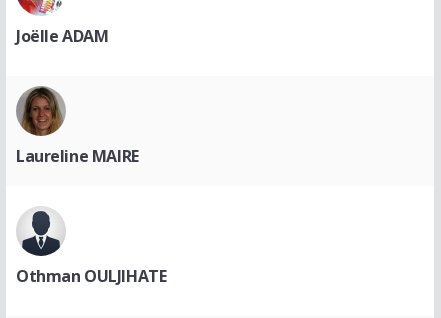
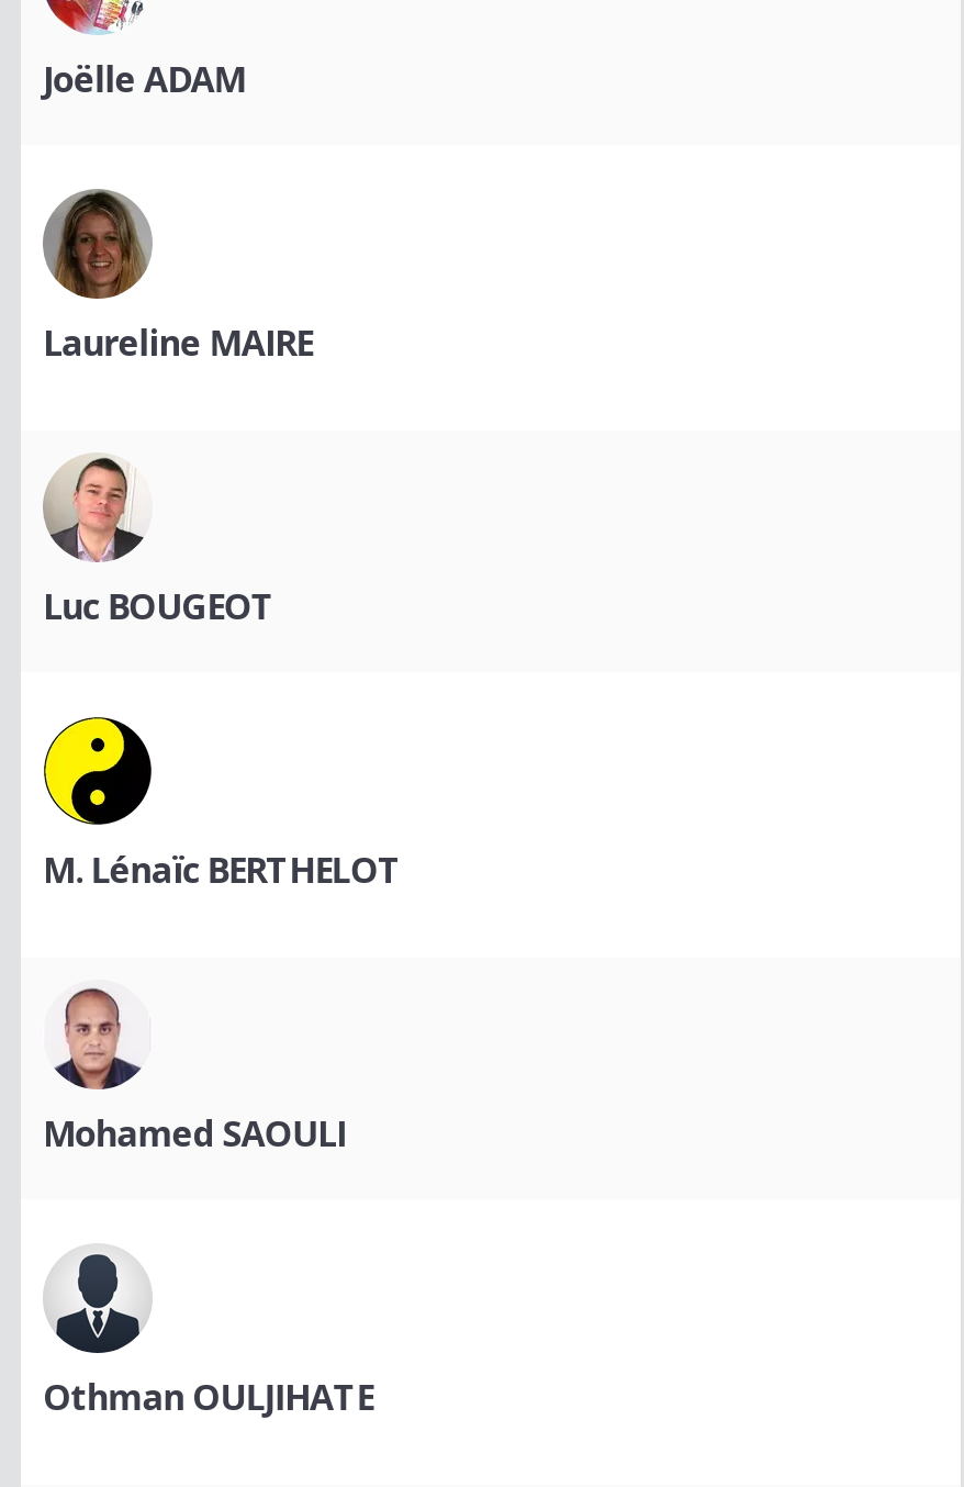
none -> [41,714,401,894] [image] | M. Lénaïc BERTHELOT
none -> [43,455,274,630] [image] | Luc BOUGEOT
none -> [43,986,346,1157] [image] | Mohamed SAOULI

